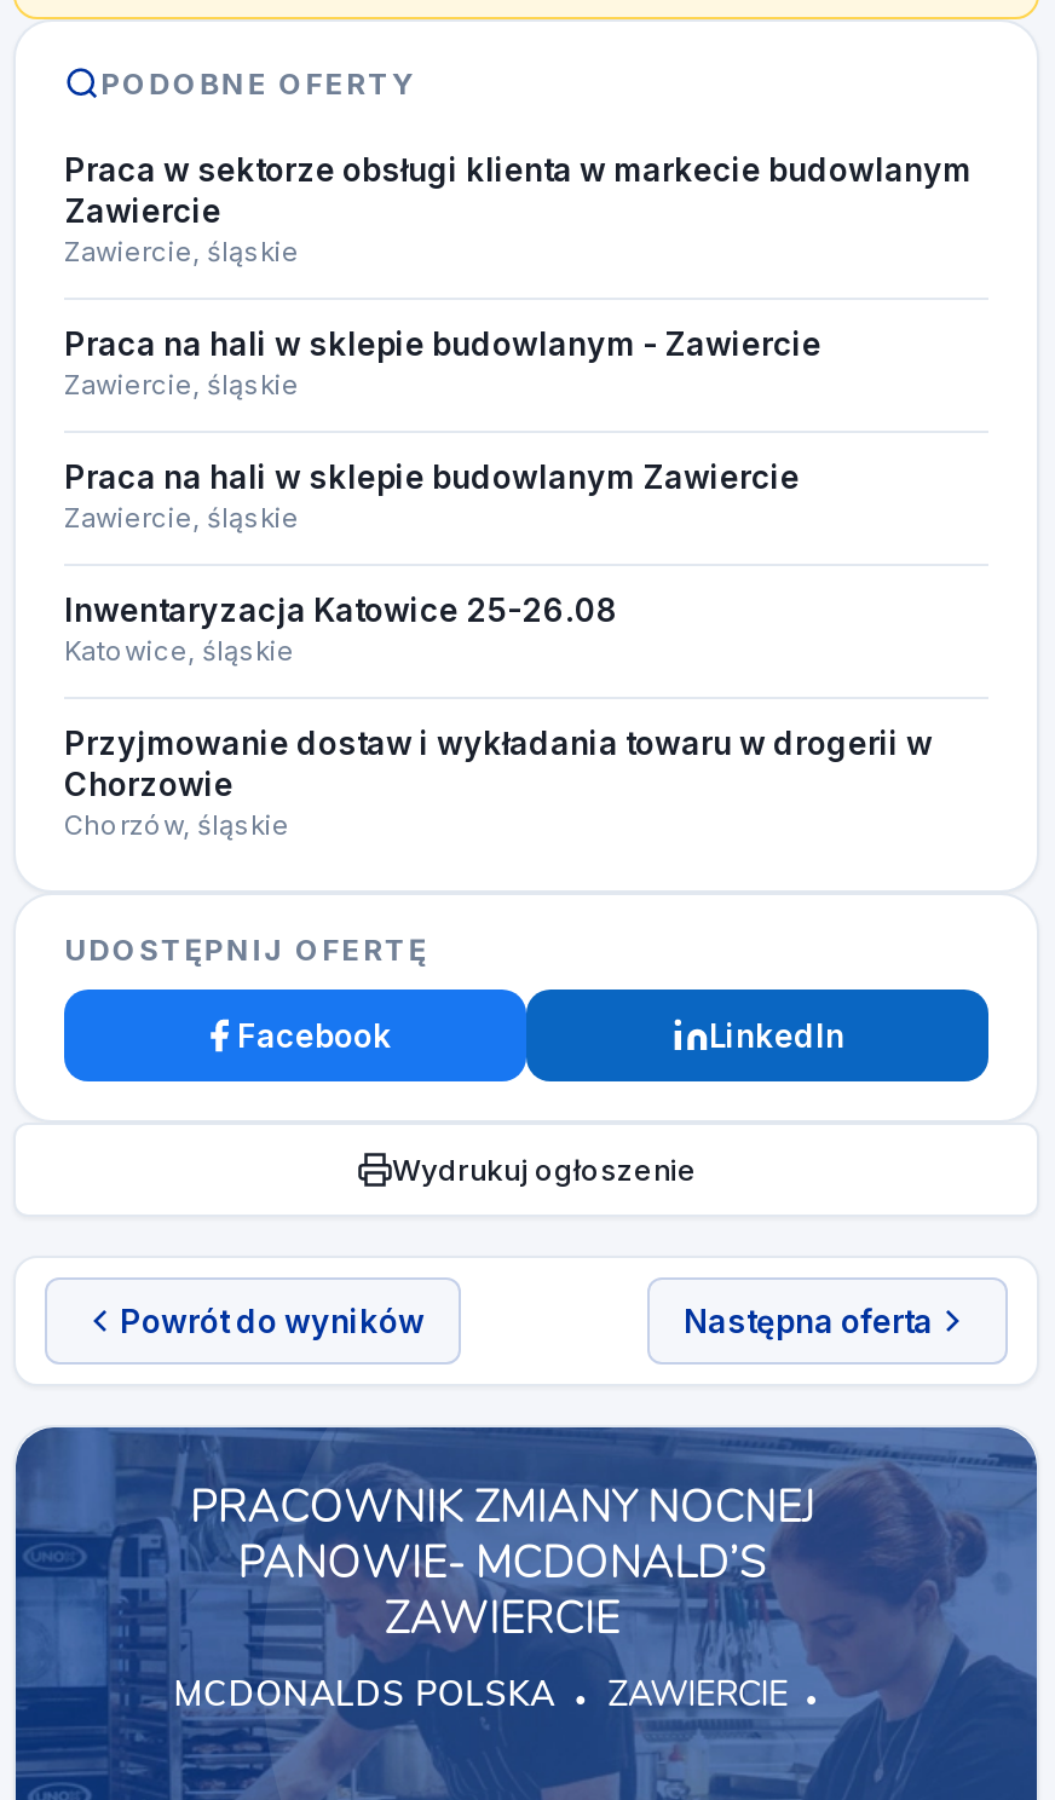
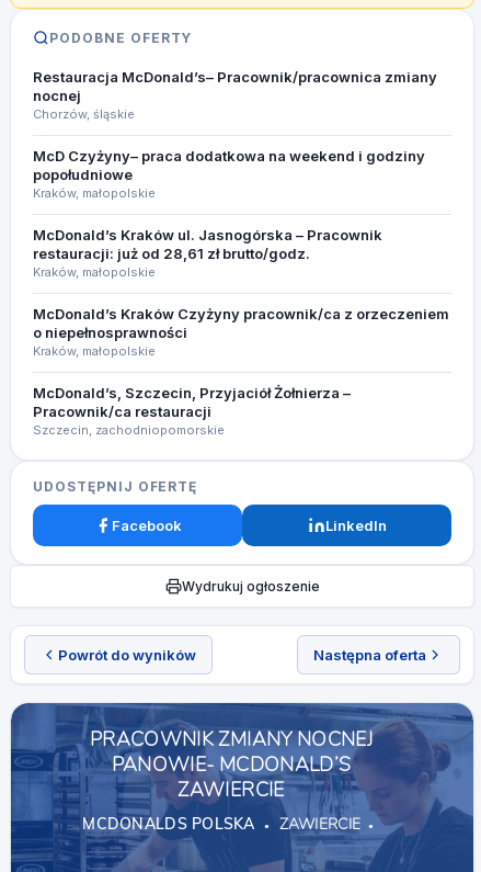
[64,150,972,803] Praca w sektorze obsługi klienta w markecie budowlanym | Zawiercie | Zawiercie, śląskie | Praca na hali w sklepie budowlanym - Zawiercie | Zawiercie, śląskie | Praca na hali w sklepie budowlanym Zawiercie | Zawiercie, śląskie | Inwentaryzacja Katowice 25-26.08 | Katowice, śląskie | Przyjmowanie dostaw i wykładania towaru w drogerii w | Chorzowie -> [33,68,437,104] Restauracja McDonald’s– Pracownik/pracownica zmiany | nocnej
moved [64,808,289,842] -> [33,106,135,122]: Chorzów, śląskie
none -> [33,147,449,438] McD Czyżyny– praca dodatkowa na weekend i godziny | popołudniowe | Kraków, małopolskie | McDonald’s Kraków ul. Jasnogórska – Pracownik | restauracji: już od 28,61 zł brutto/godz. | Kraków, małopolskie | McDonald’s Kraków Czyżyny pracownik/ca z orzeczeniem | o niepełnosprawności | Kraków, małopolskie | McDonald’s, Szczecin, Przyjaciół Żołnierza – | Pracownik/ca restauracji | Szczecin, zachodniopomorskie

